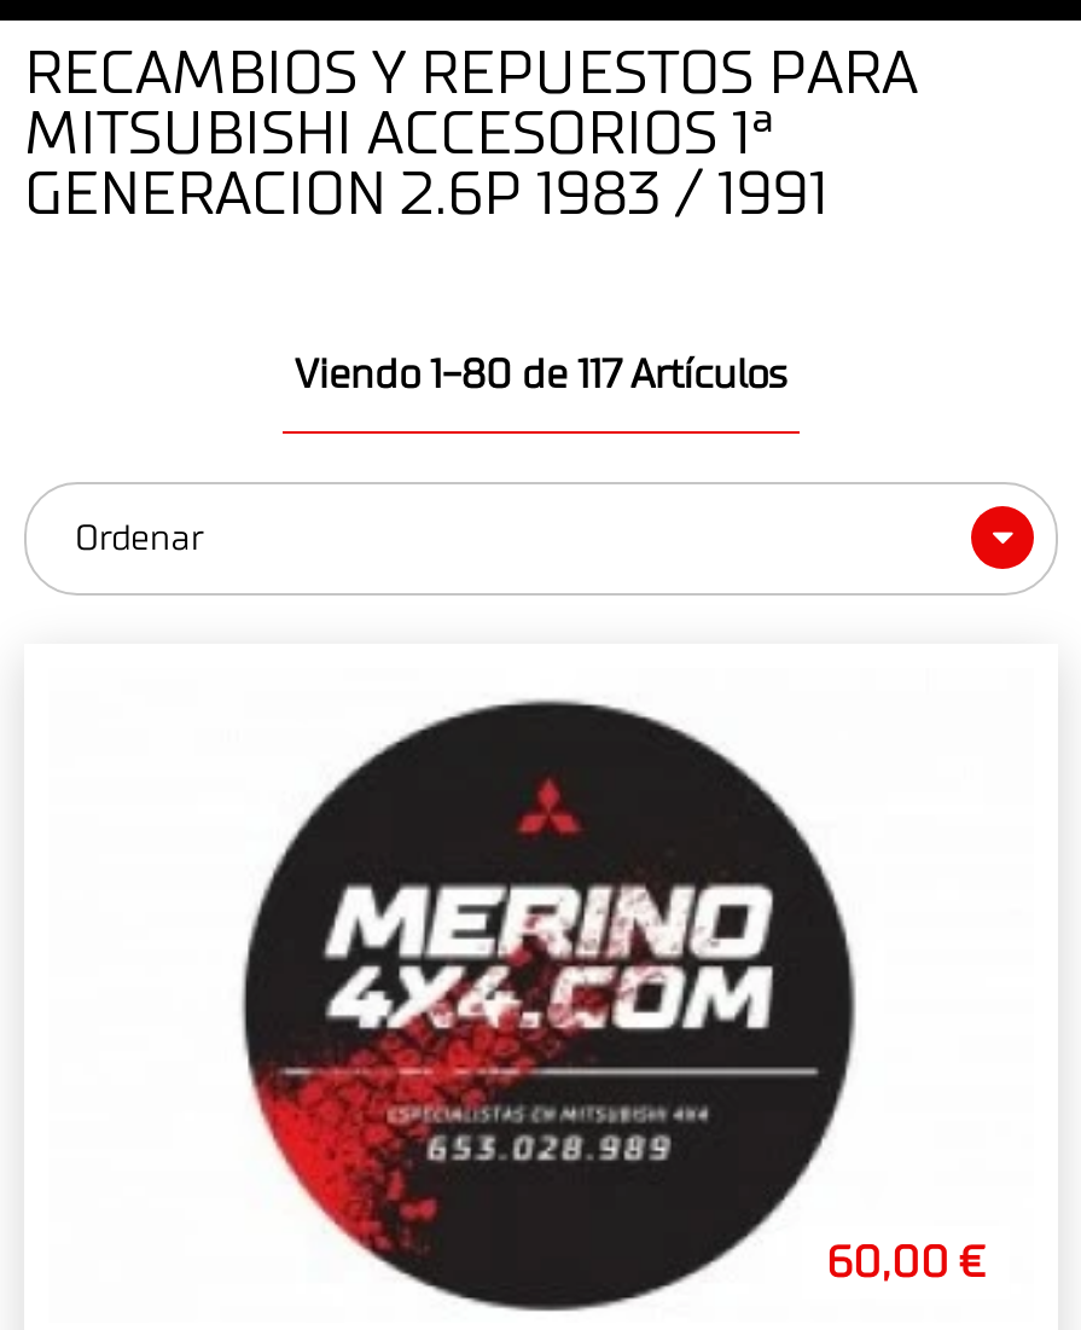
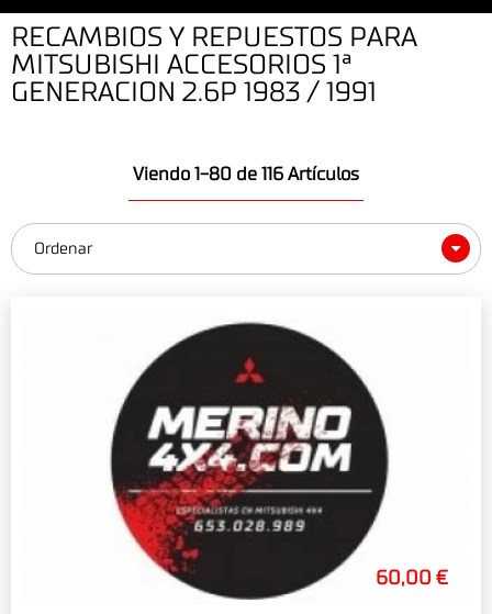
[295,356,787,394] Viendo 1-80 de 117 Artículos -> [133,166,359,183] Viendo 1-80 de 116 Artículos

